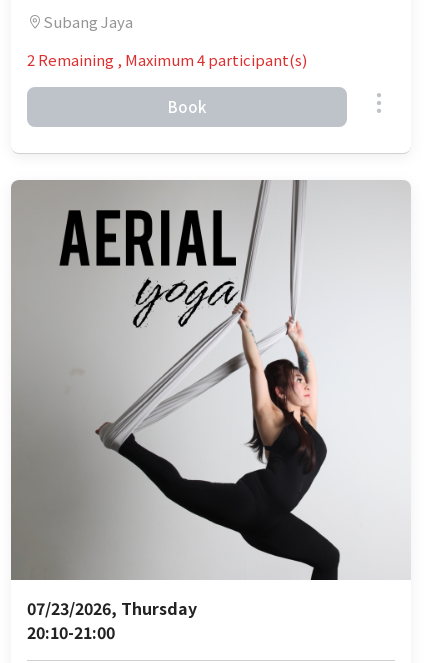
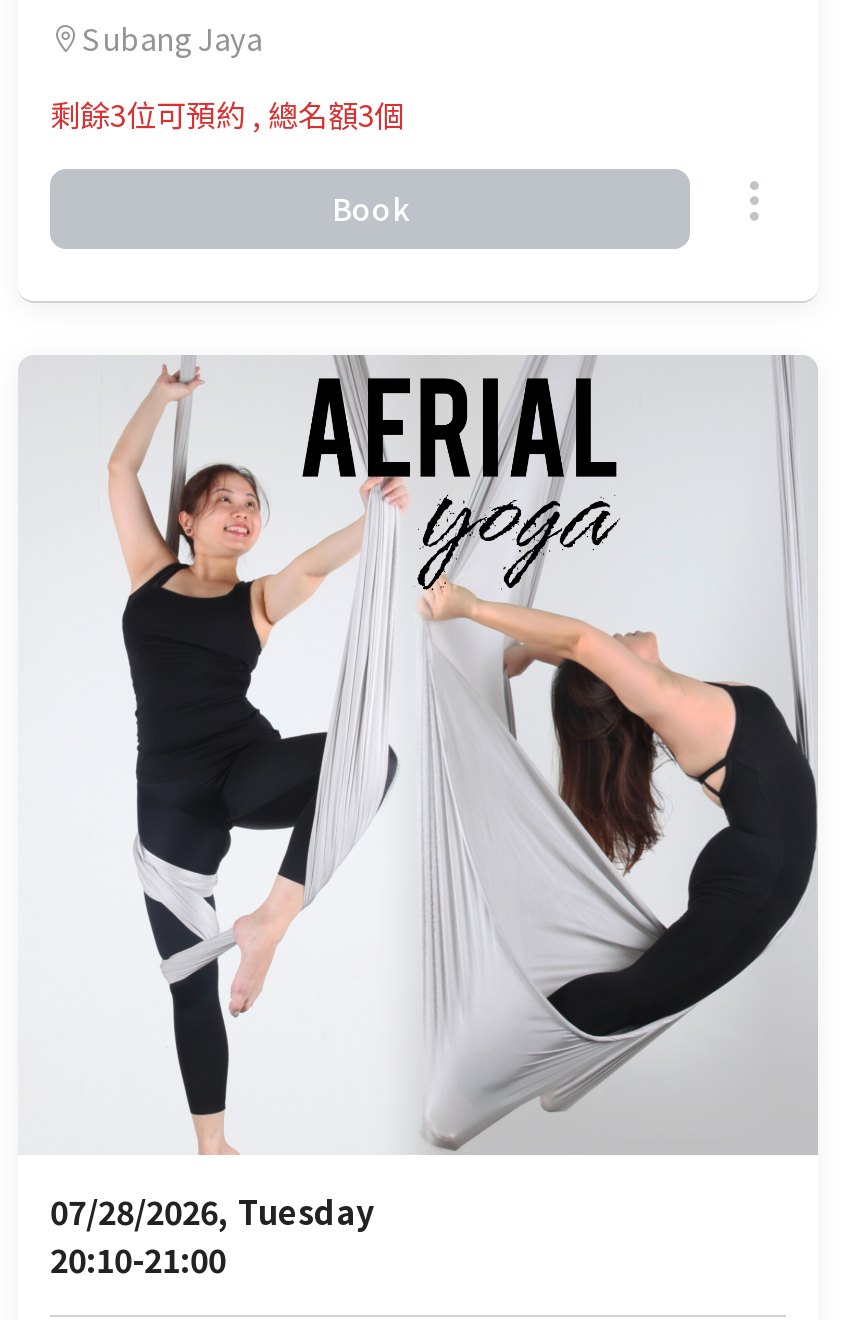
[27,49,307,70] 2 Remaining, Maximum 4 participant(s) -> [50,93,404,135] 剩餘3位可預約,總名額3個
[10,180,410,620] [image] | 07/23/2026, Thursday -> [18,357,818,1235] [image] | 07/28/2026, Tuesday

